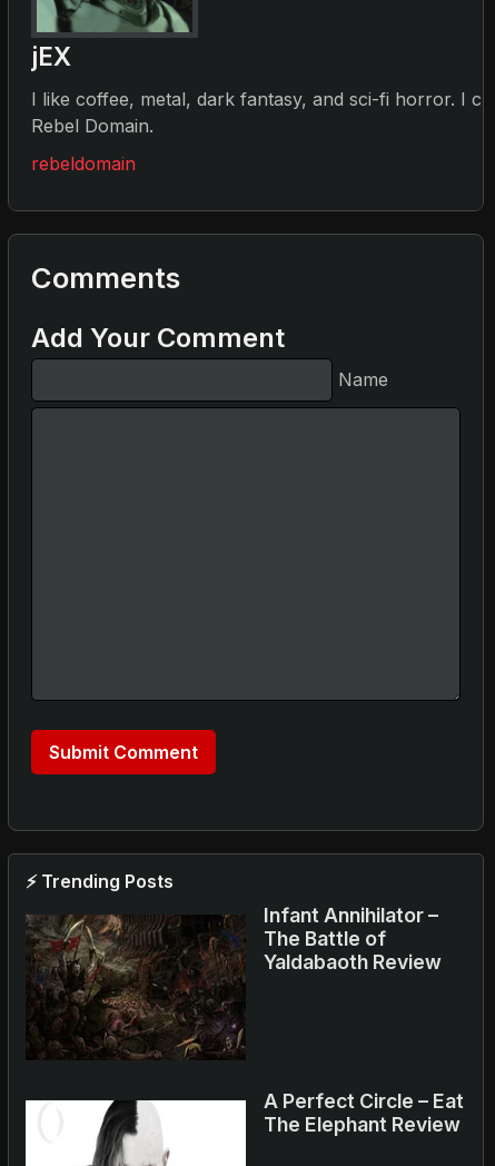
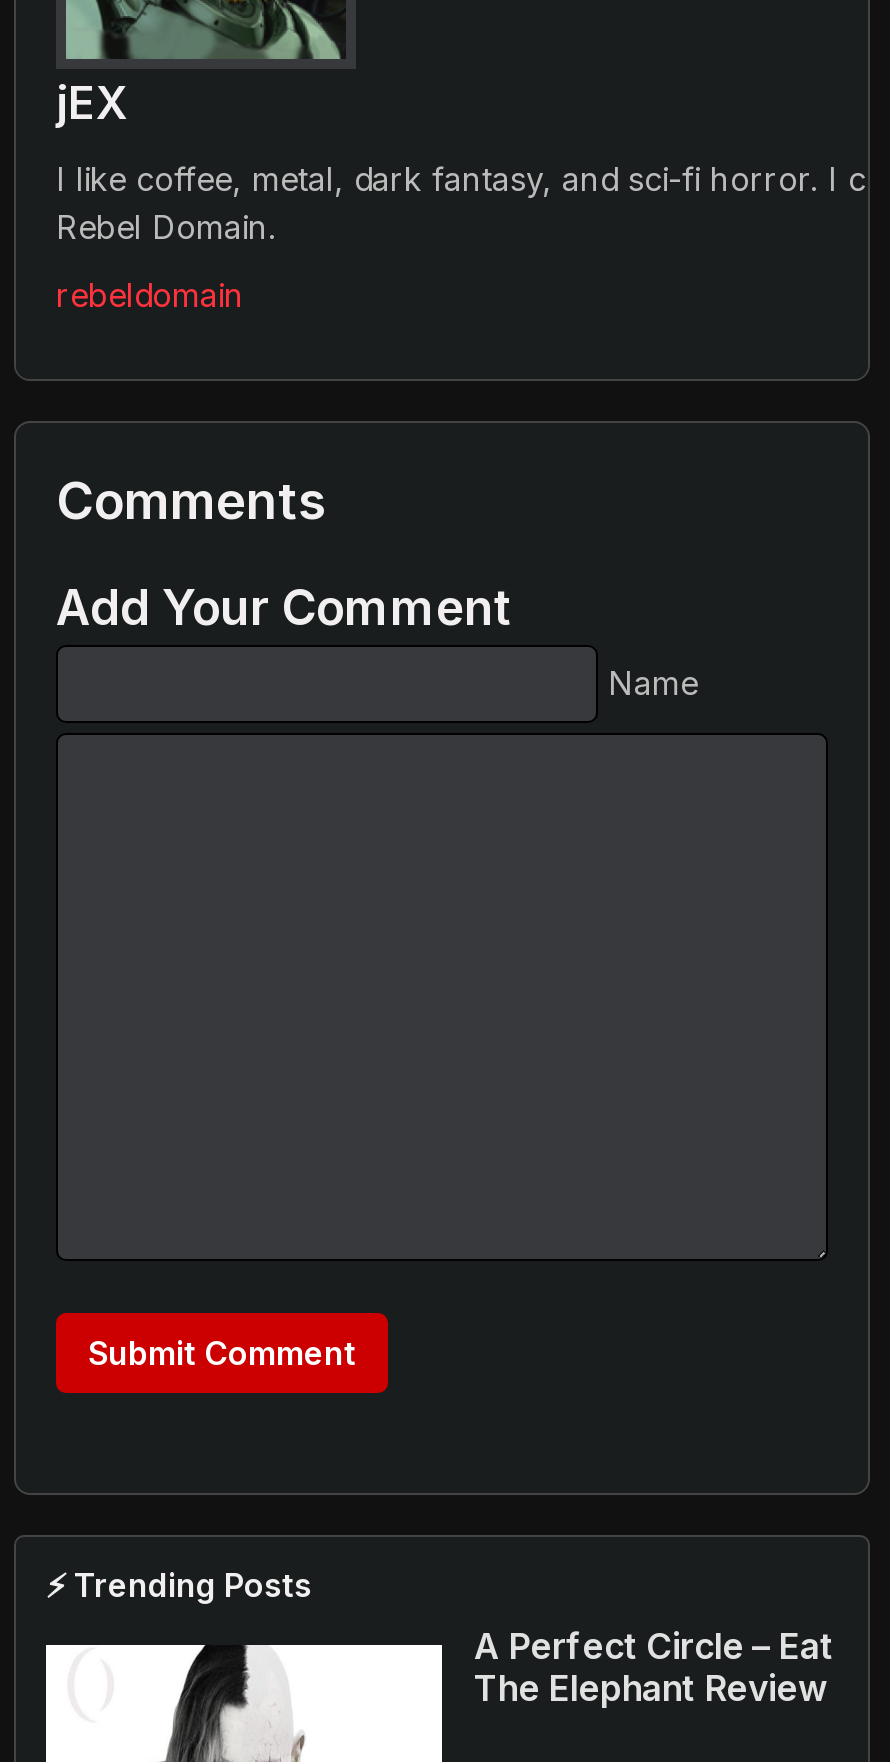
[27,903,442,1059] [image] | Infant Annihilator – | The Battle of | Yaldabaoth Review -> none

